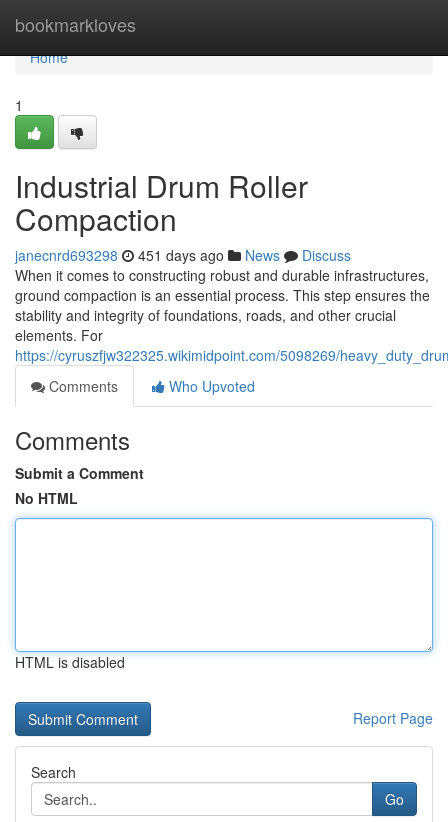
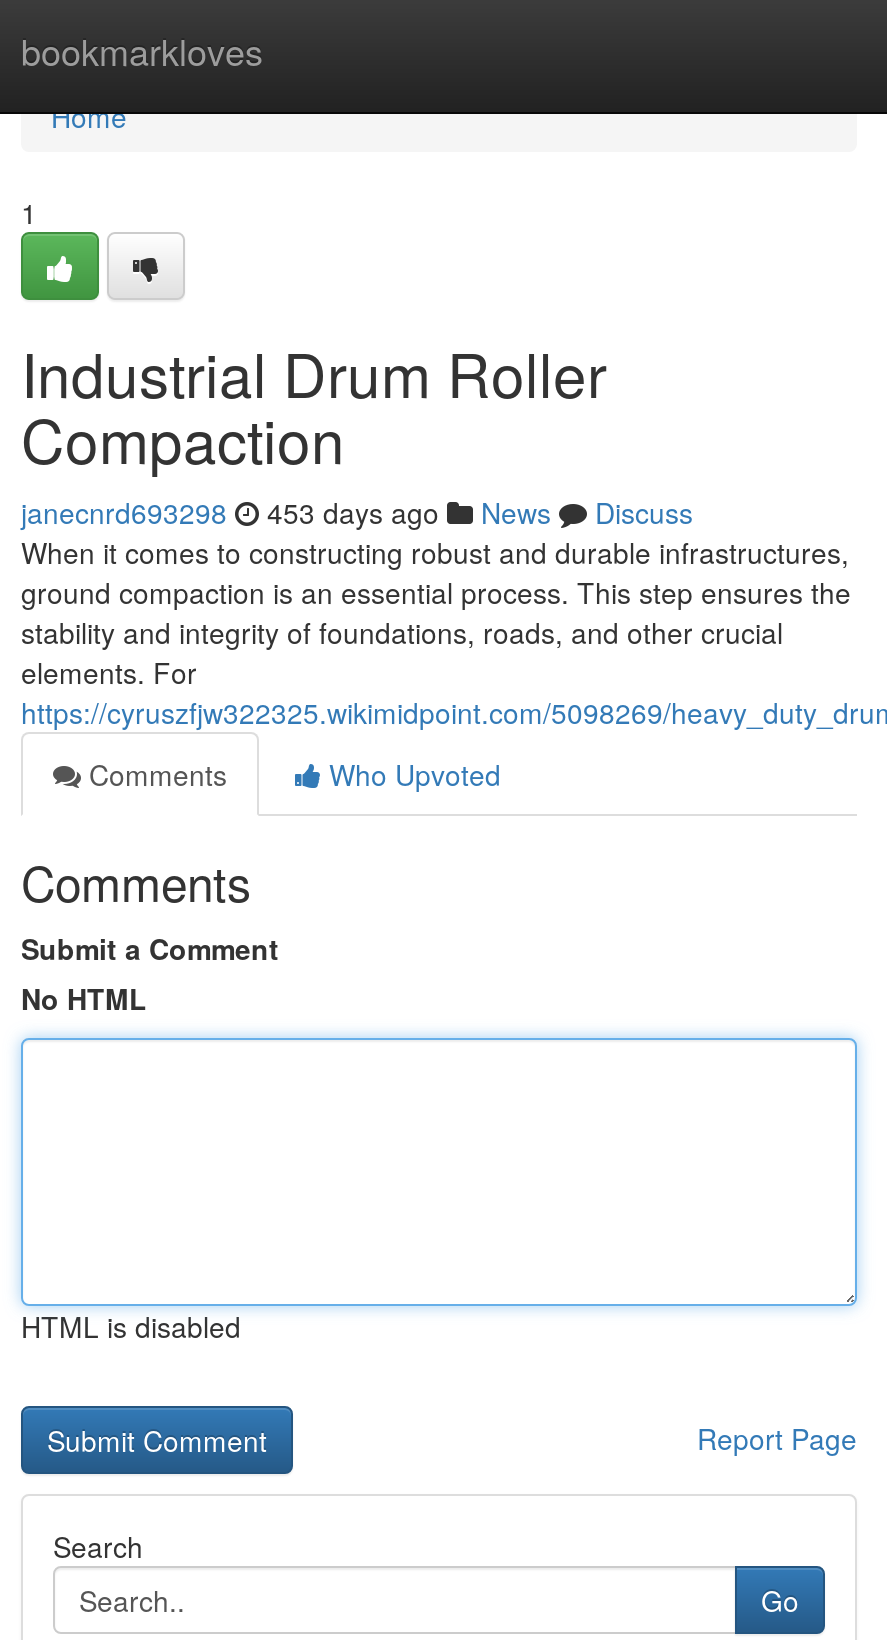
[15,245,351,265] janecnrd693298 451 days ago News Discuss -> [21,492,693,532] janecnrd693298 453 days ago News Discuss

